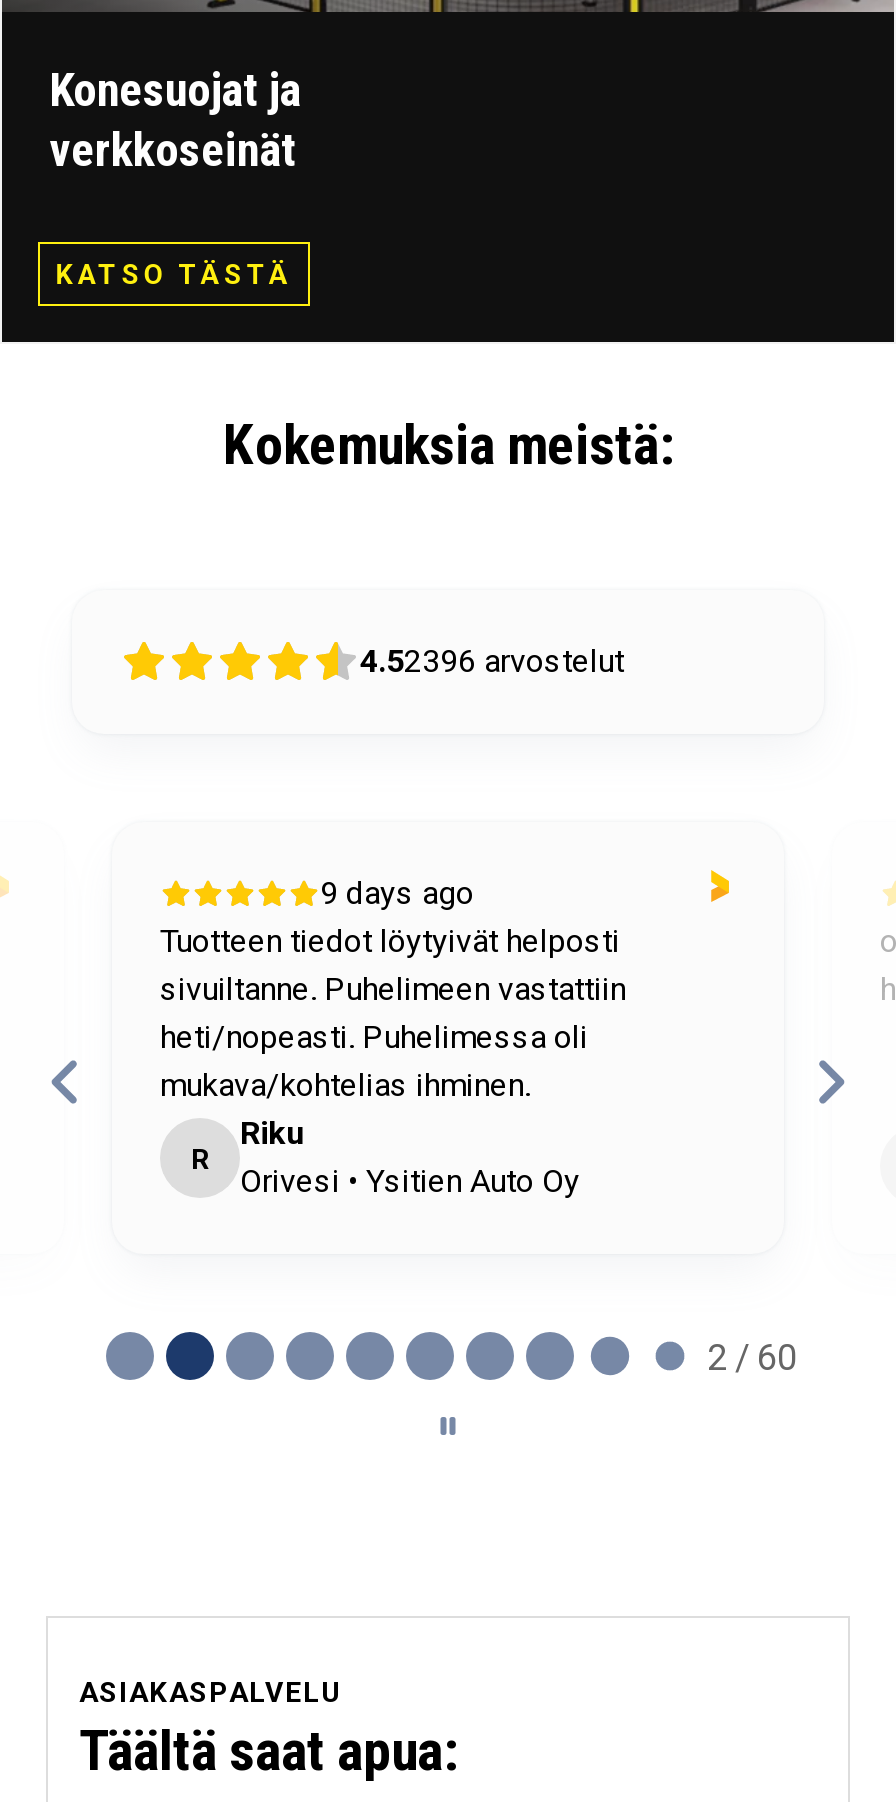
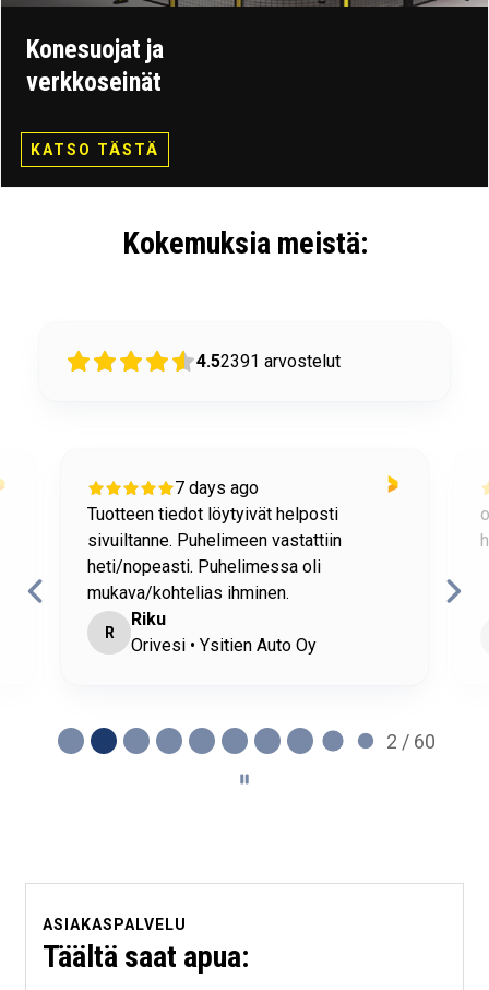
[360,642,624,680] 4.52396 arvostelut -> [196,351,341,372] 4.52391 arvostelut
[320,874,474,912] 9 days ago -> [175,478,259,498] 7 days ago

